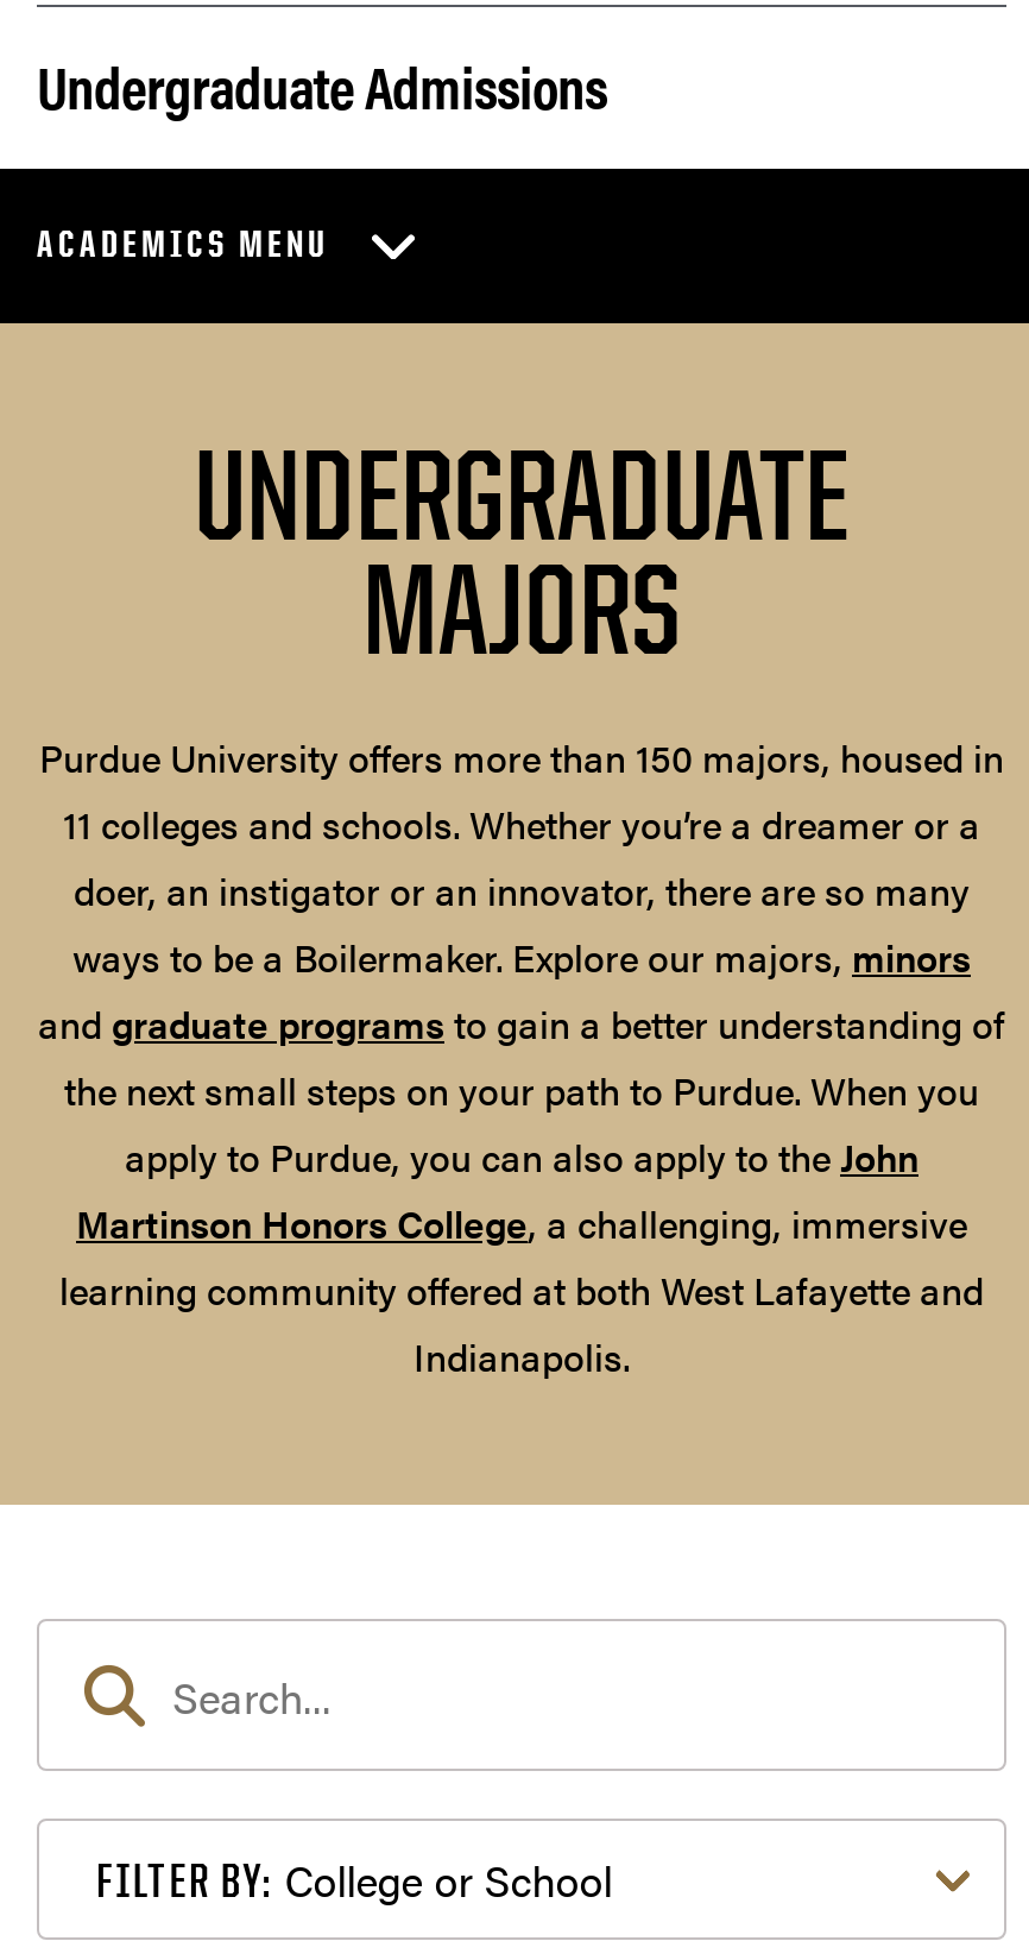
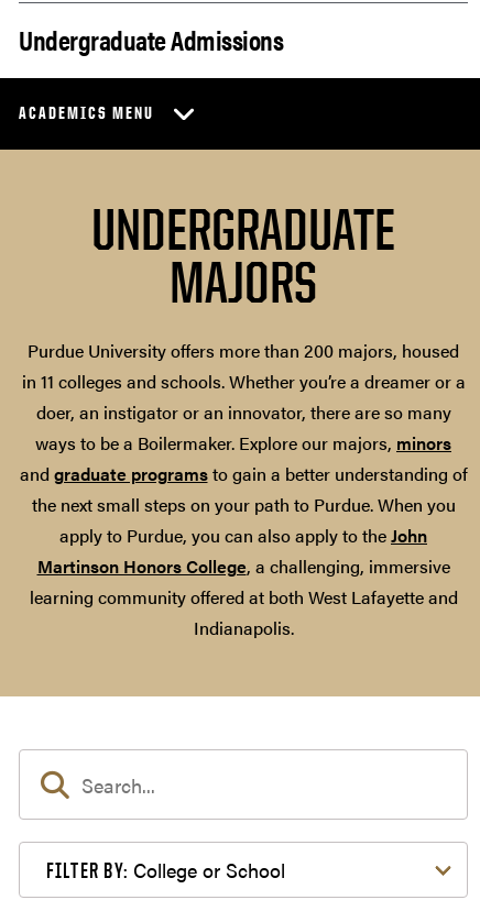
[39,730,1004,852] Purdue University offers more than 150 majors, housed in | 11 colleges and schools. Whether you’re a dreamer or a -> [21,338,465,394] Purdue University offers more than 200 majors, housed | in 11 colleges and schools. Whether you’re a dreamer or a

